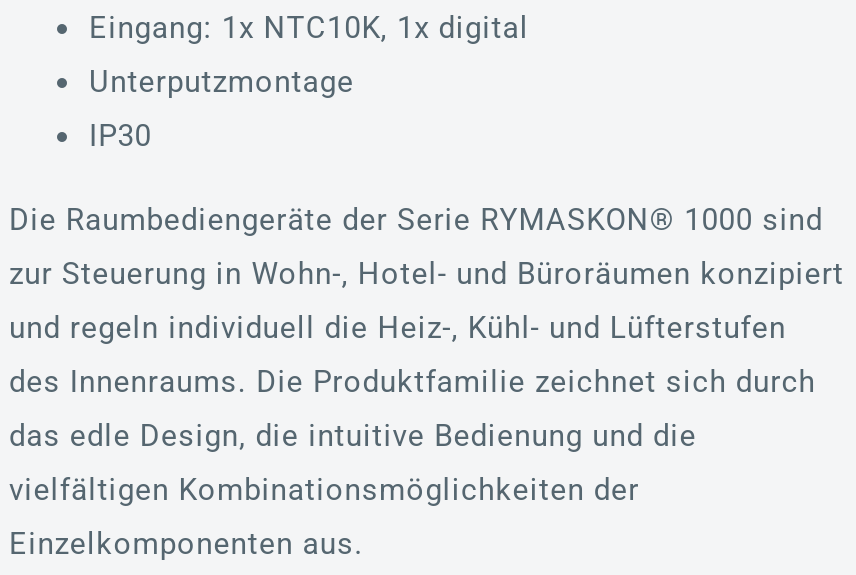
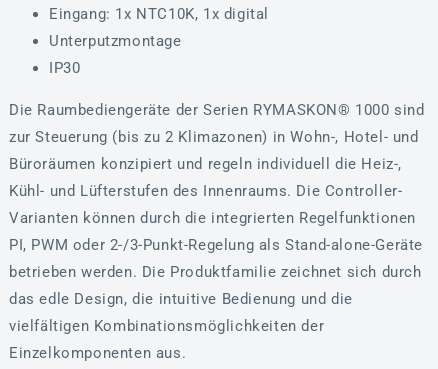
[9,202,844,400] Die Raumbediengeräte der Serie RYMASKON® 1000 sind | zur Steuerung in Wohn-, Hotel- und Büroräumen konzipiert | und regeln individuell die Heiz-, Kühl- und Lüfterstufen | des Innenraums. Die Produktfamilie zeichnet sich durch -> [9,101,425,281] Die Raumbediengeräte der Serien RYMASKON® 1000 sind | zur Steuerung (bis zu 2 Klimazonen) in Wohn-, Hotel- und | Büroräumen konzipiert und regeln individuell die Heiz-, | Kühl- und Lüfterstufen des Innenraums. Die Controller- | Varianten können durch die integrierten Regelfunktionen | PI, PWM oder 2-/3-Punkt-Regelung als Stand-alone-Geräte | betrieben werden. Die Produktfamilie zeichnet sich durch

